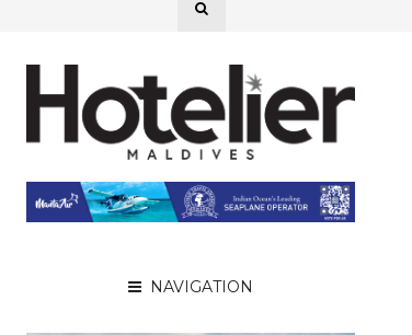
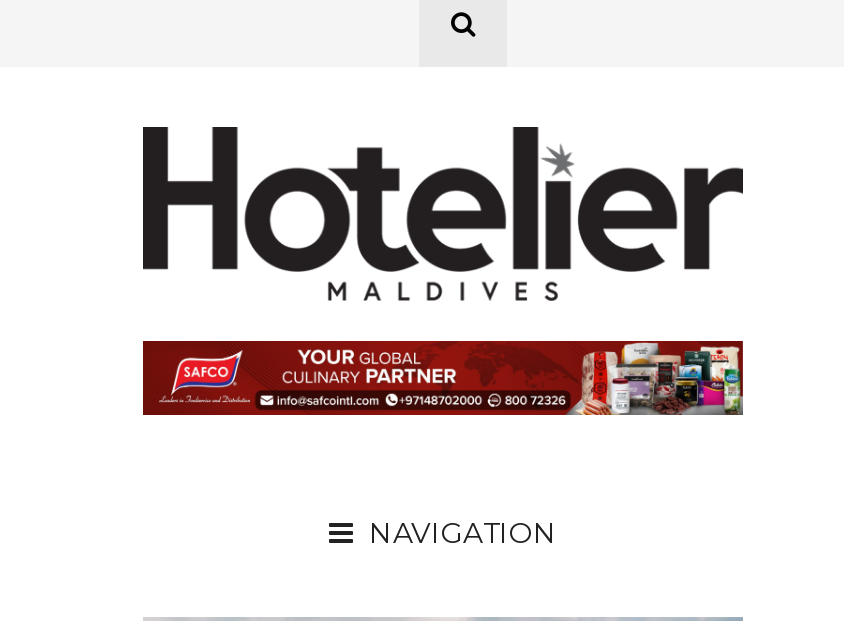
[25,181,356,223] [image] -> [141,339,745,417] [image]

